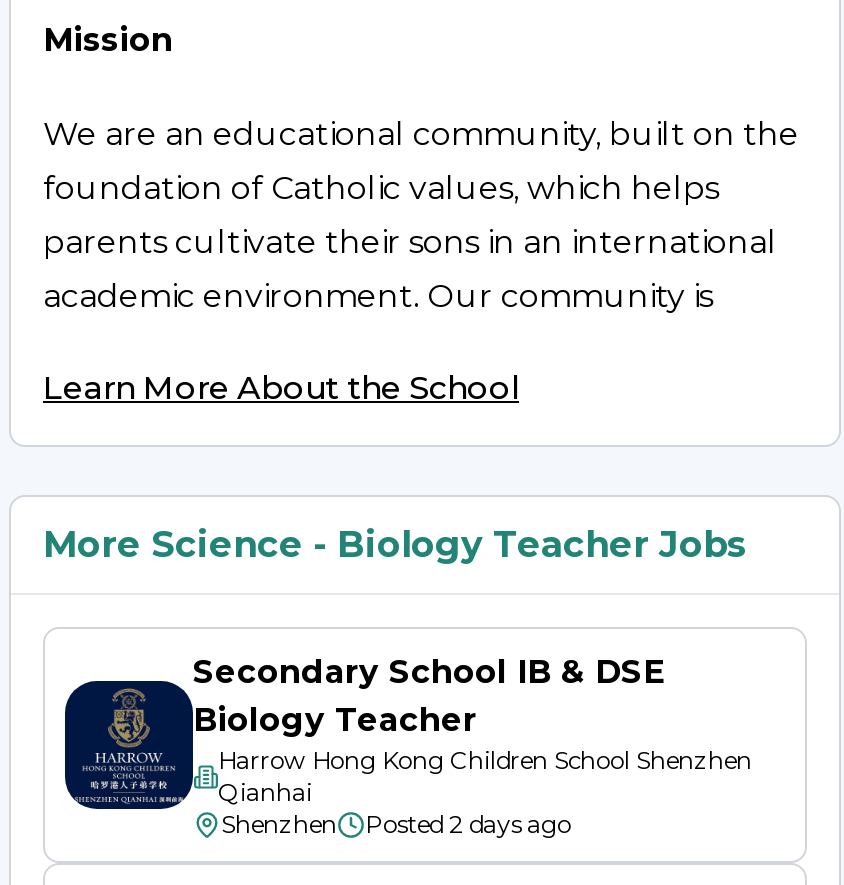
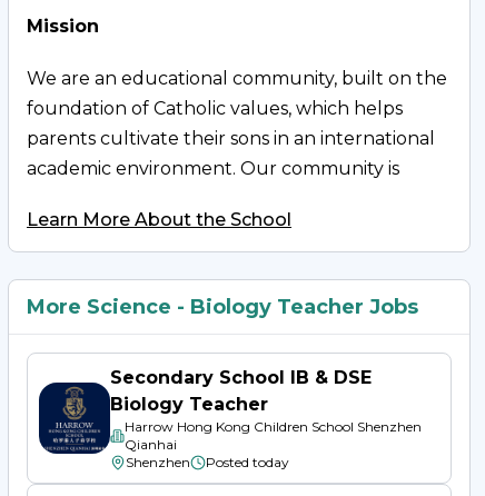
[365,809,571,839] Posted 2 days ago -> [206,454,289,470] Posted today

